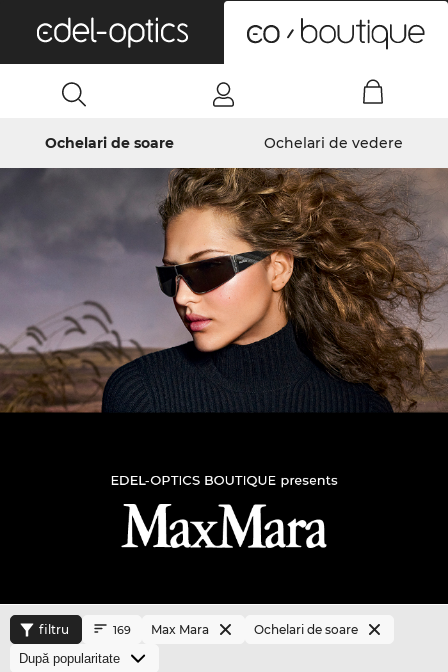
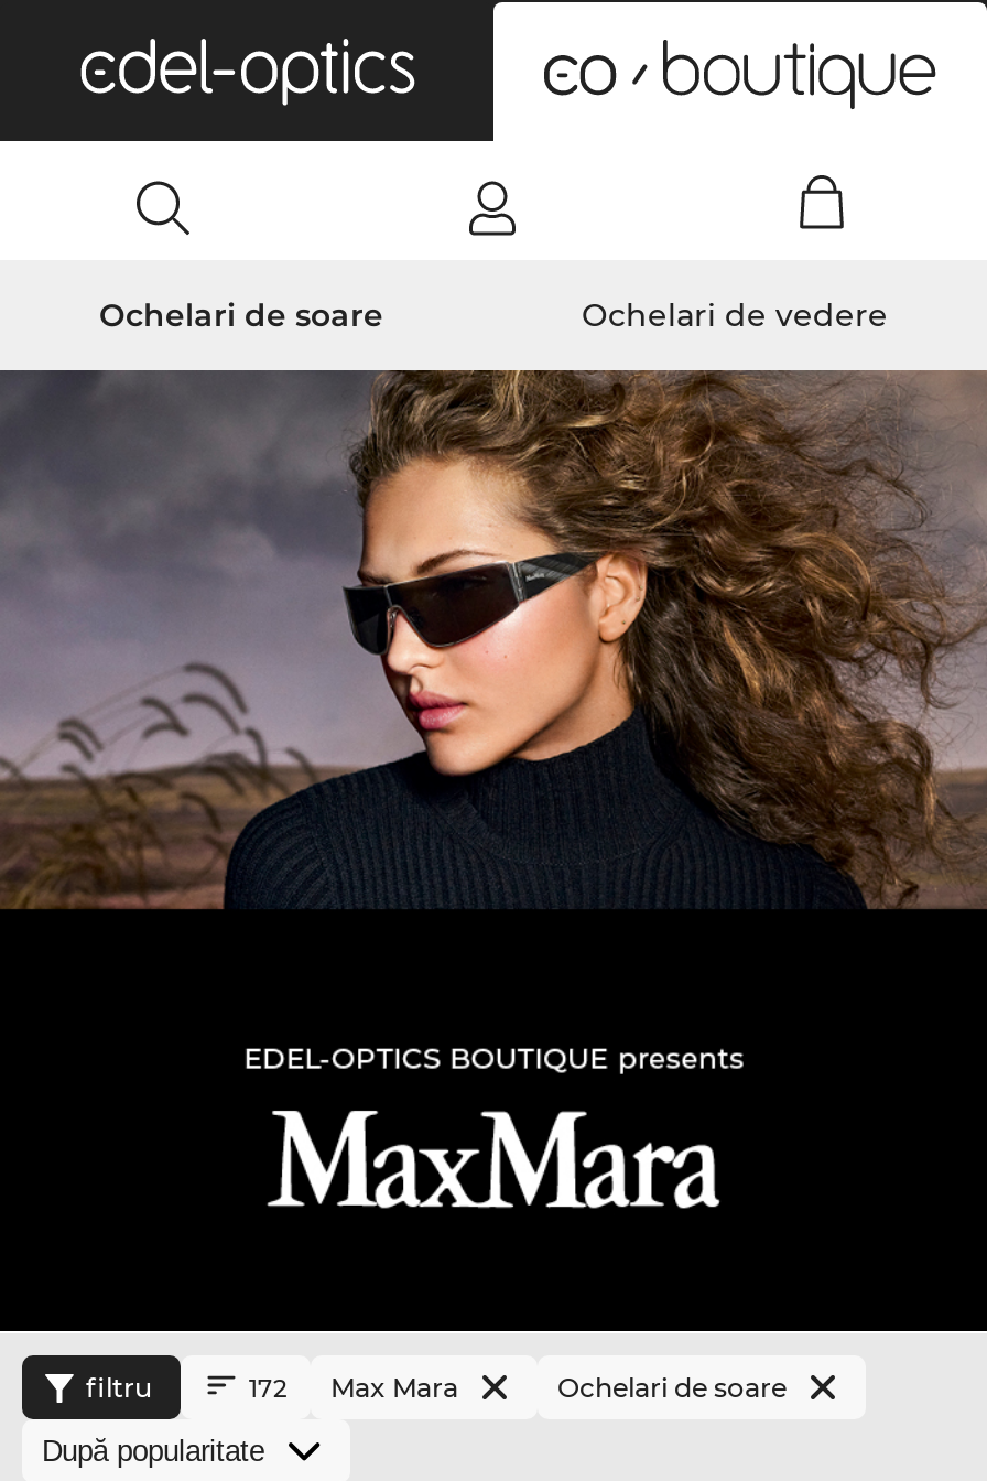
[113,622,209,637] 169 Max Mara -> [249,1371,458,1404] 172 Max Mara

